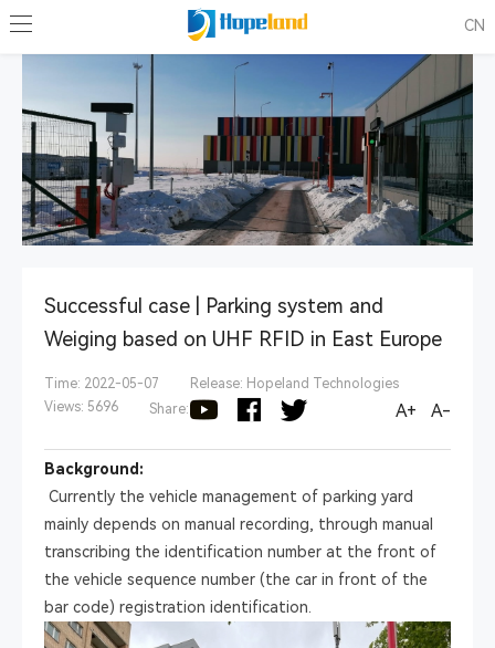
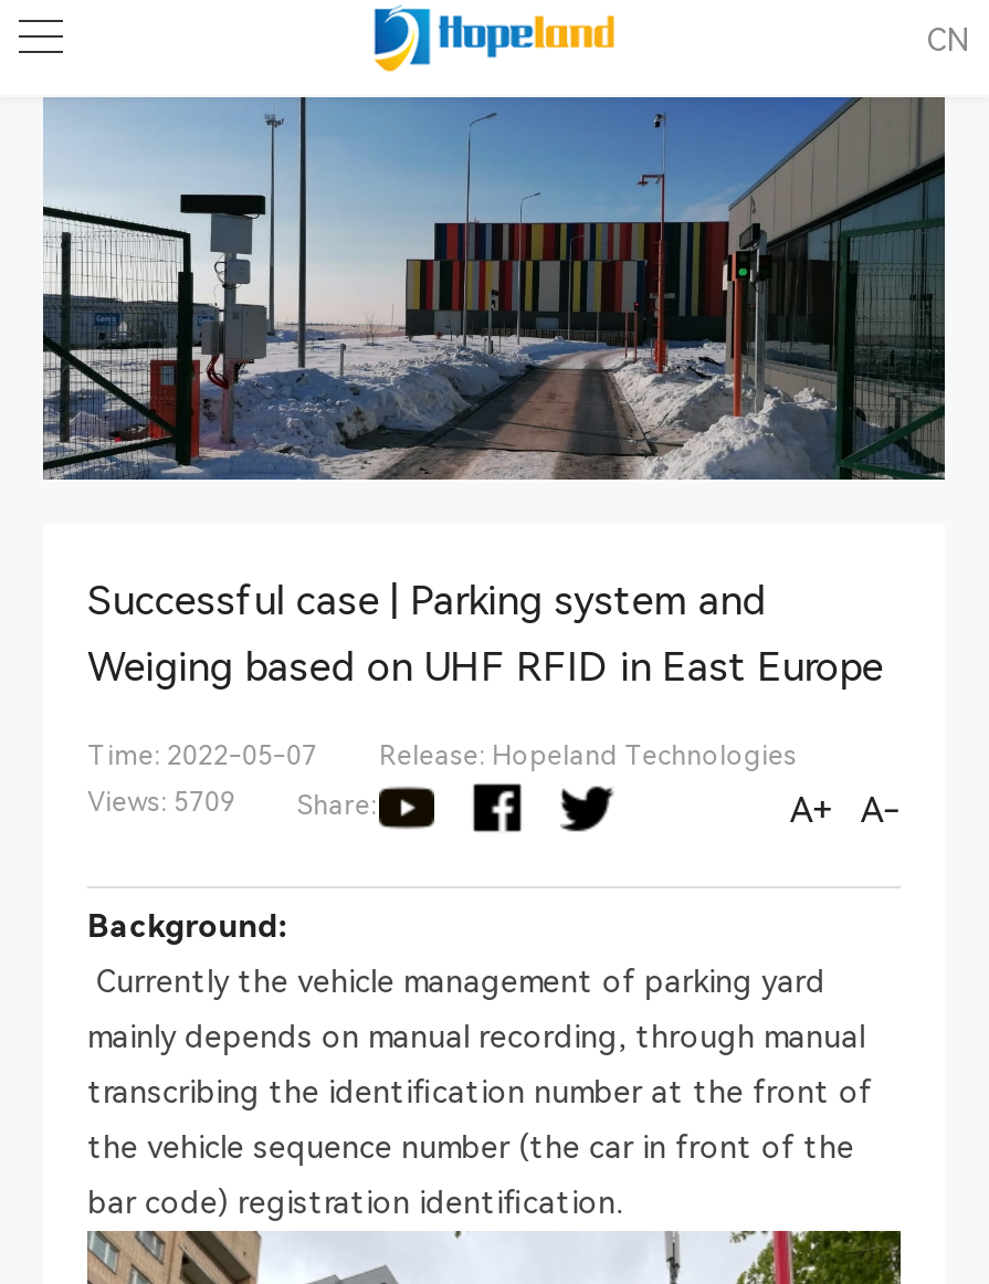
[44,399,192,416] Views: 5696 Share: -> [88,787,384,821] Views: 5709 Share:

